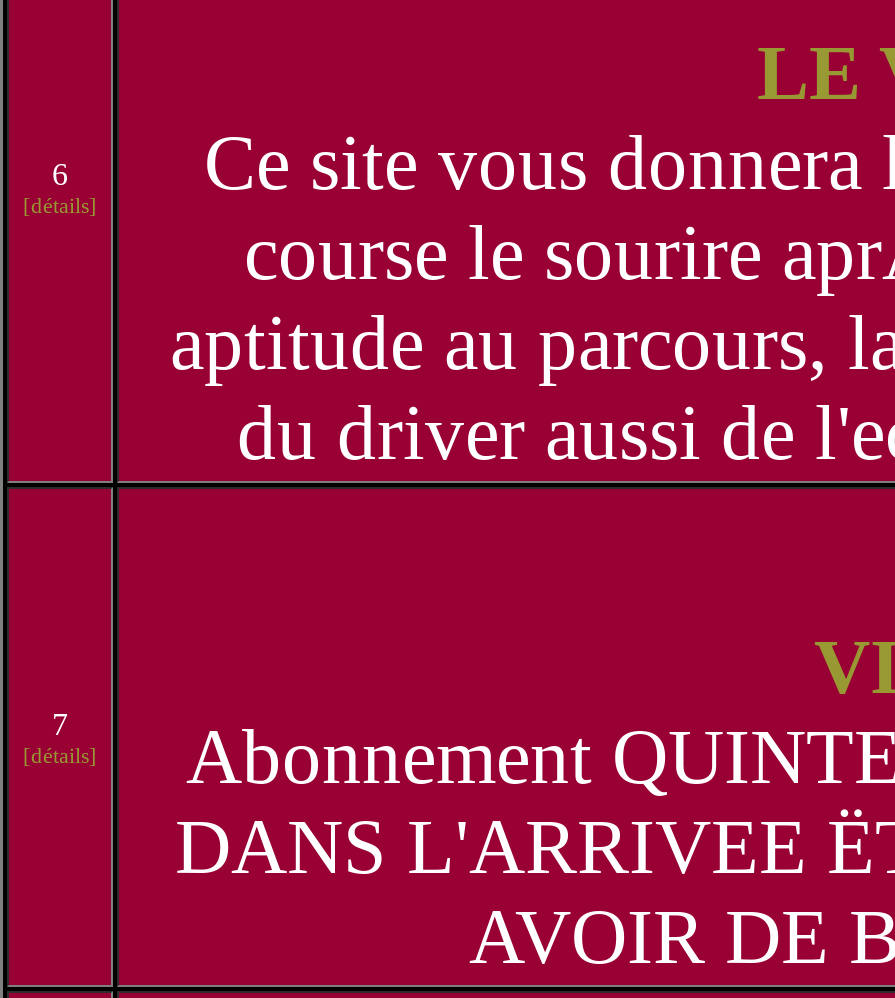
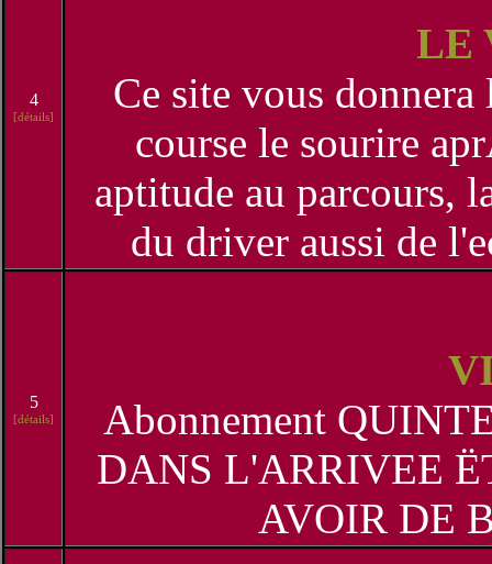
[52,157,68,191] 6 -> [29,90,38,109] 4
[52,707,68,741] 7 -> [29,392,38,411] 5

